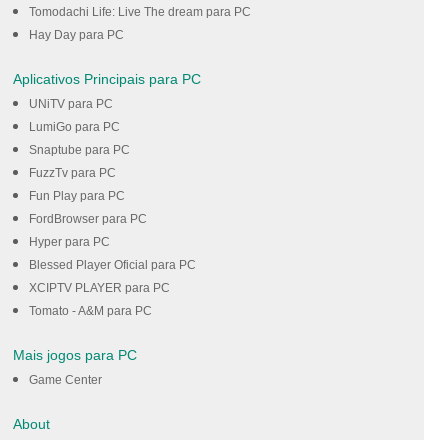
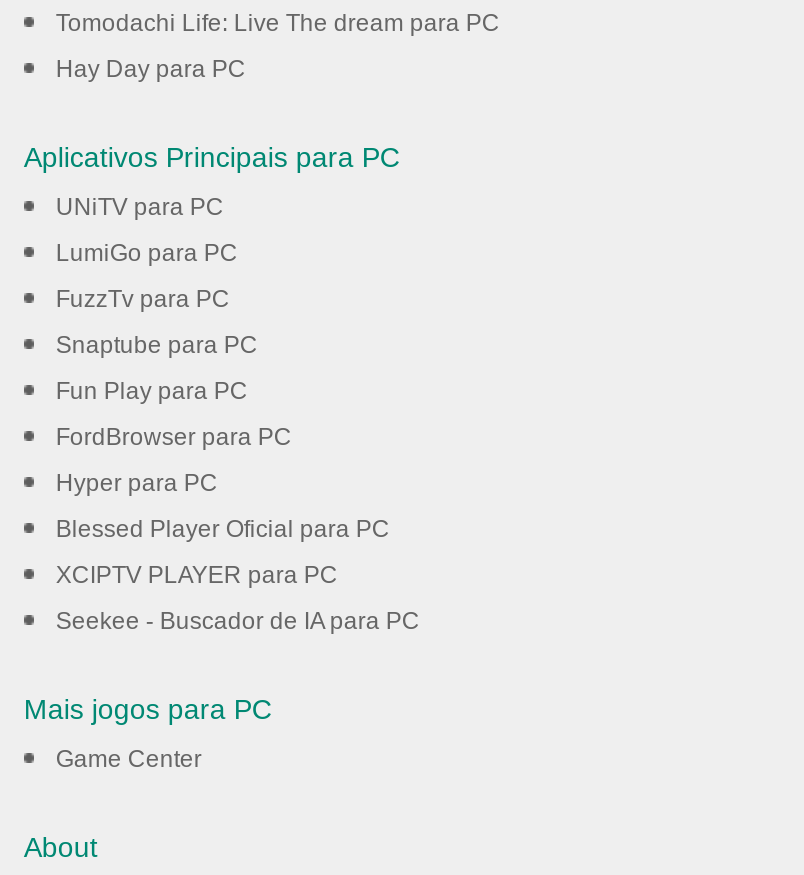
moved [29,143,130,157] -> [56,332,258,360]: Snaptube para PC
moved [29,166,116,180] -> [56,286,230,314]: FuzzTv para PC
[29,304,152,318] Tomato - A&M para PC -> [56,608,420,636] Seekee - Buscador de IA para PC

